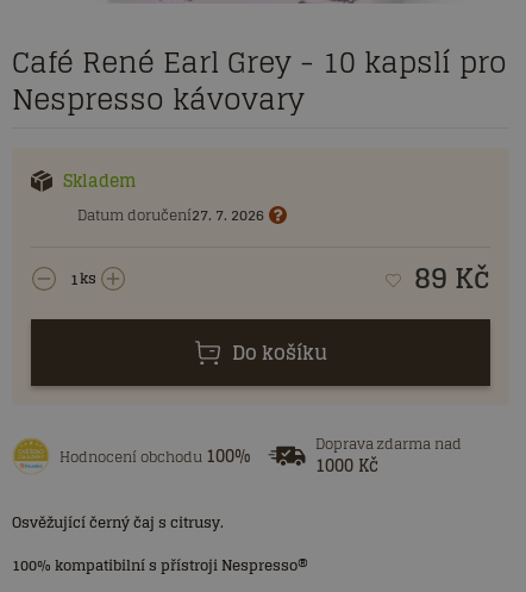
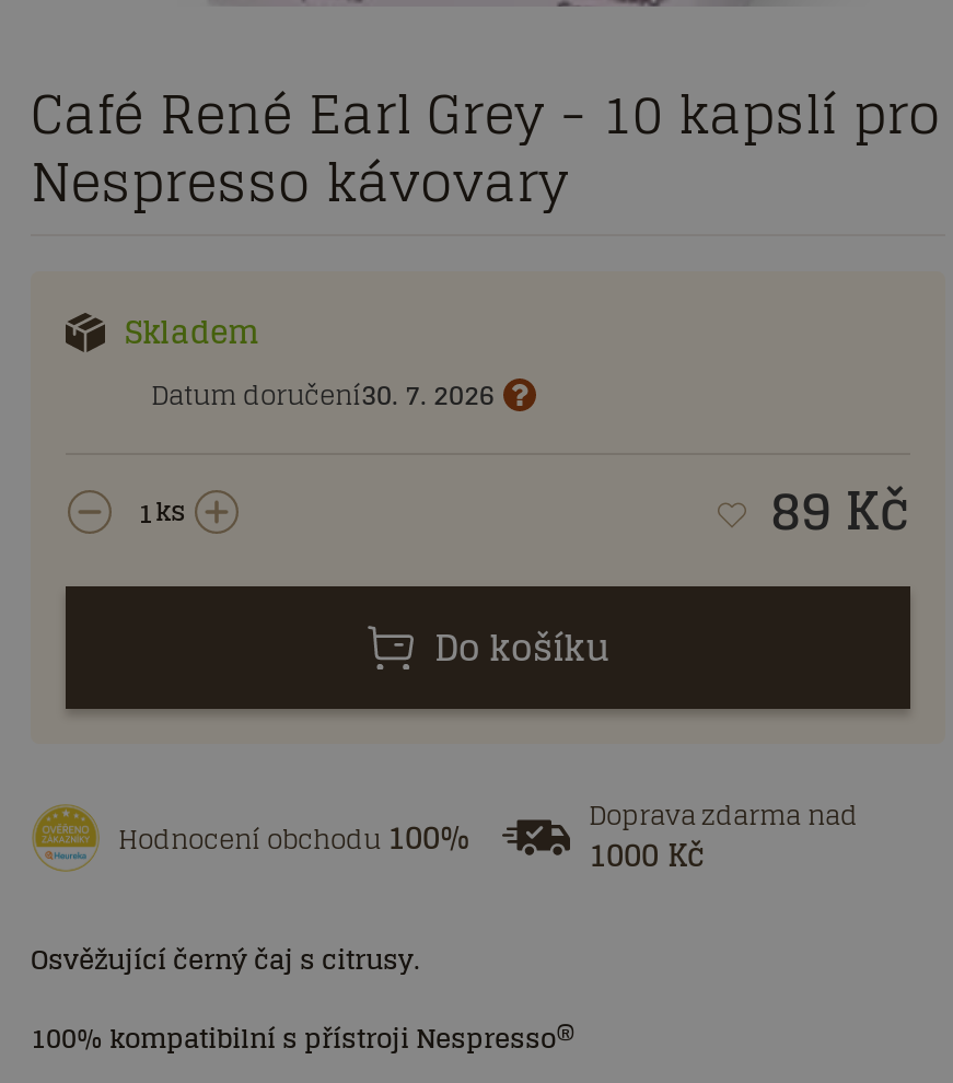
[77,202,264,228] Datum doručení27. 7. 2026 -> [151,372,495,418] Datum doručení30. 7. 2026

